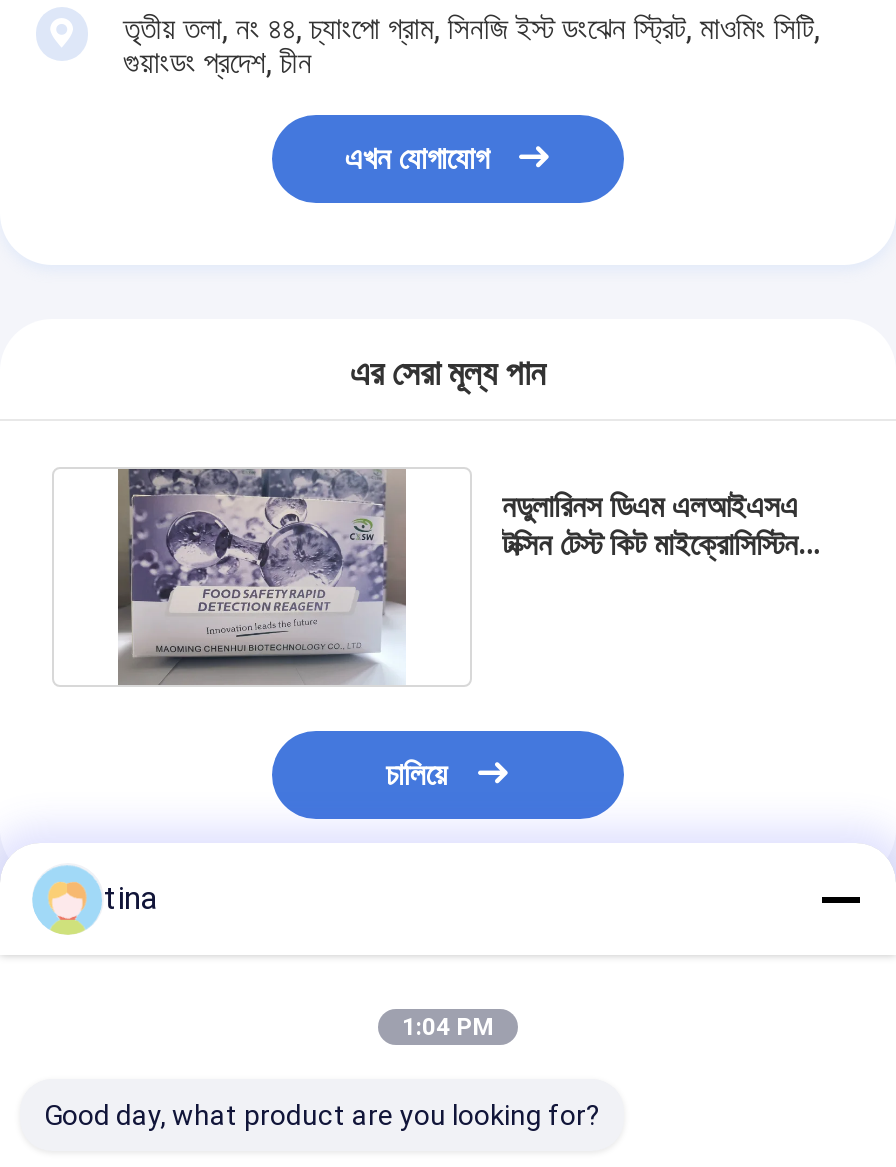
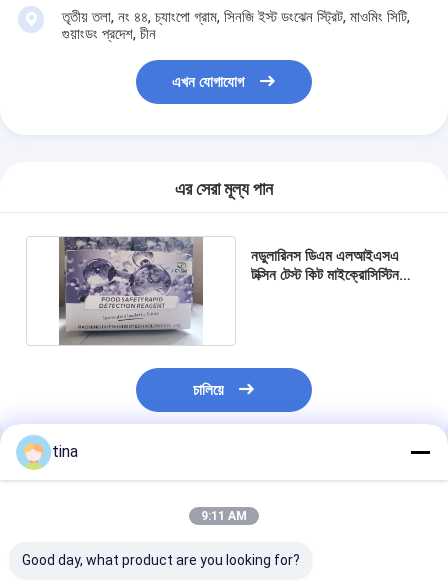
[402,1013,494,1041] 1:04 PM -> [201,509,247,523] 9:11 AM

